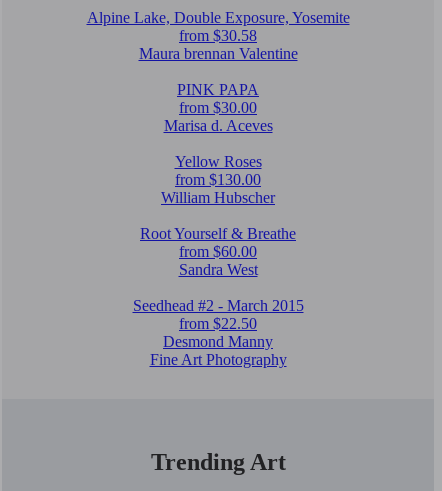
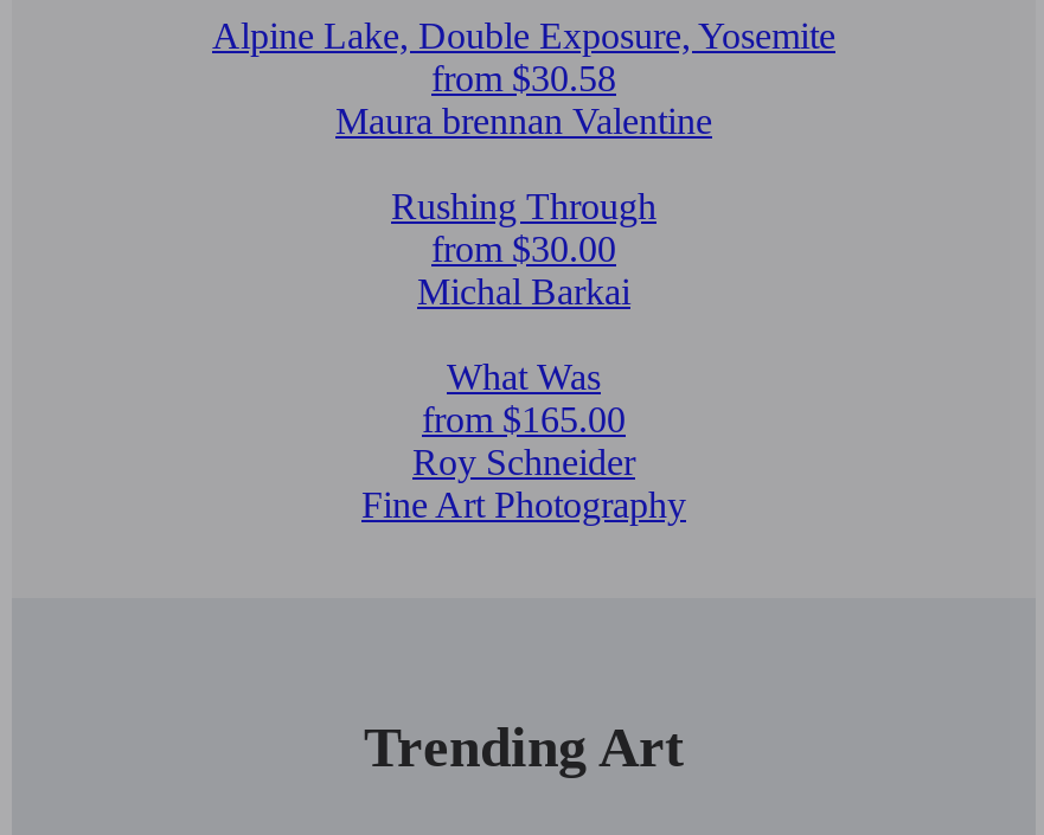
[177,81,259,98] PINK PAPA -> [391,185,656,226] Rushing Through
[132,117,303,350] Marisa d. Aceves | Yellow Roses | from $130.00 | William Hubscher | Root Yourself & Breathe | from $60.00 | Sandra West | Seedhead #2 - March 2015 | from $22.50 | Desmond Manny -> [412,271,635,482] Michal Barkai | What Was | from $165.00 | Roy Schneider

